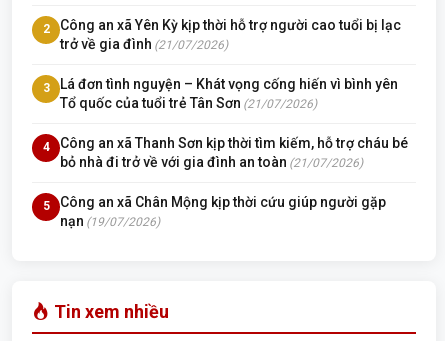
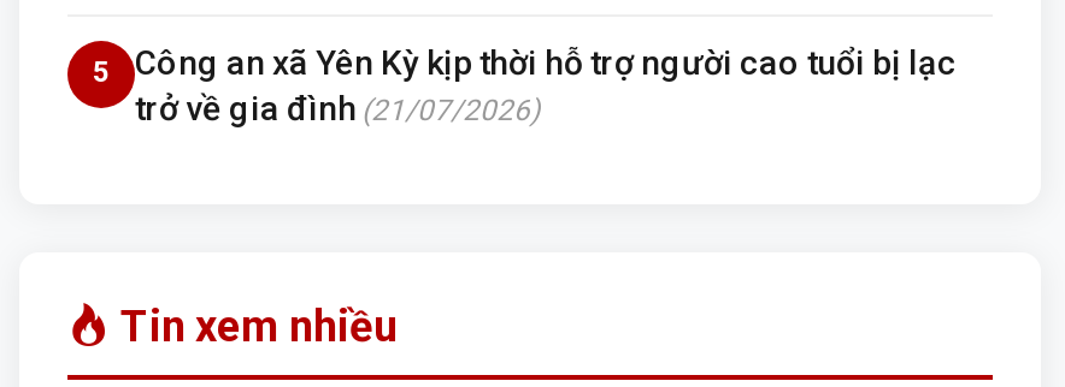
[42,17,401,36] 2 Công an xã Yên Kỳ kịp thời hỗ trợ người cao tuổi bị lạc -> [93,43,957,89] 5 Công an xã Yên Kỳ kịp thời hỗ trợ người cao tuổi bị lạc
[42,76,408,229] 3 | Lá đơn tình nguyện – Khát vọng cống hiến vì bình yên | Tổ quốc của tuổi trẻ Tân Sơn (21/07/2026) | 4 | Công an xã Thanh Sơn kịp thời tìm kiếm, hỗ trợ cháu bé | bỏ nhà đi trở về với gia đình an toàn (21/07/2026) | 5 | Công an xã Chân Mộng kịp thời cứu giúp người gặp | nạn (19/07/2026) -> none

